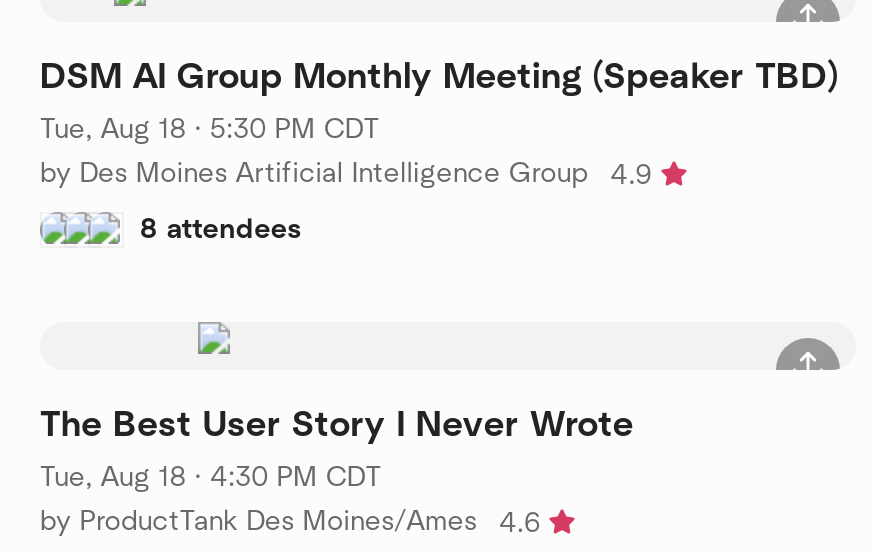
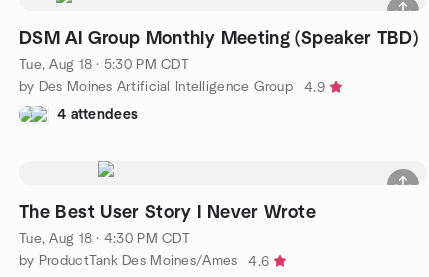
[140,215,302,243] 8 attendees -> [57,107,138,121] 4 attendees

